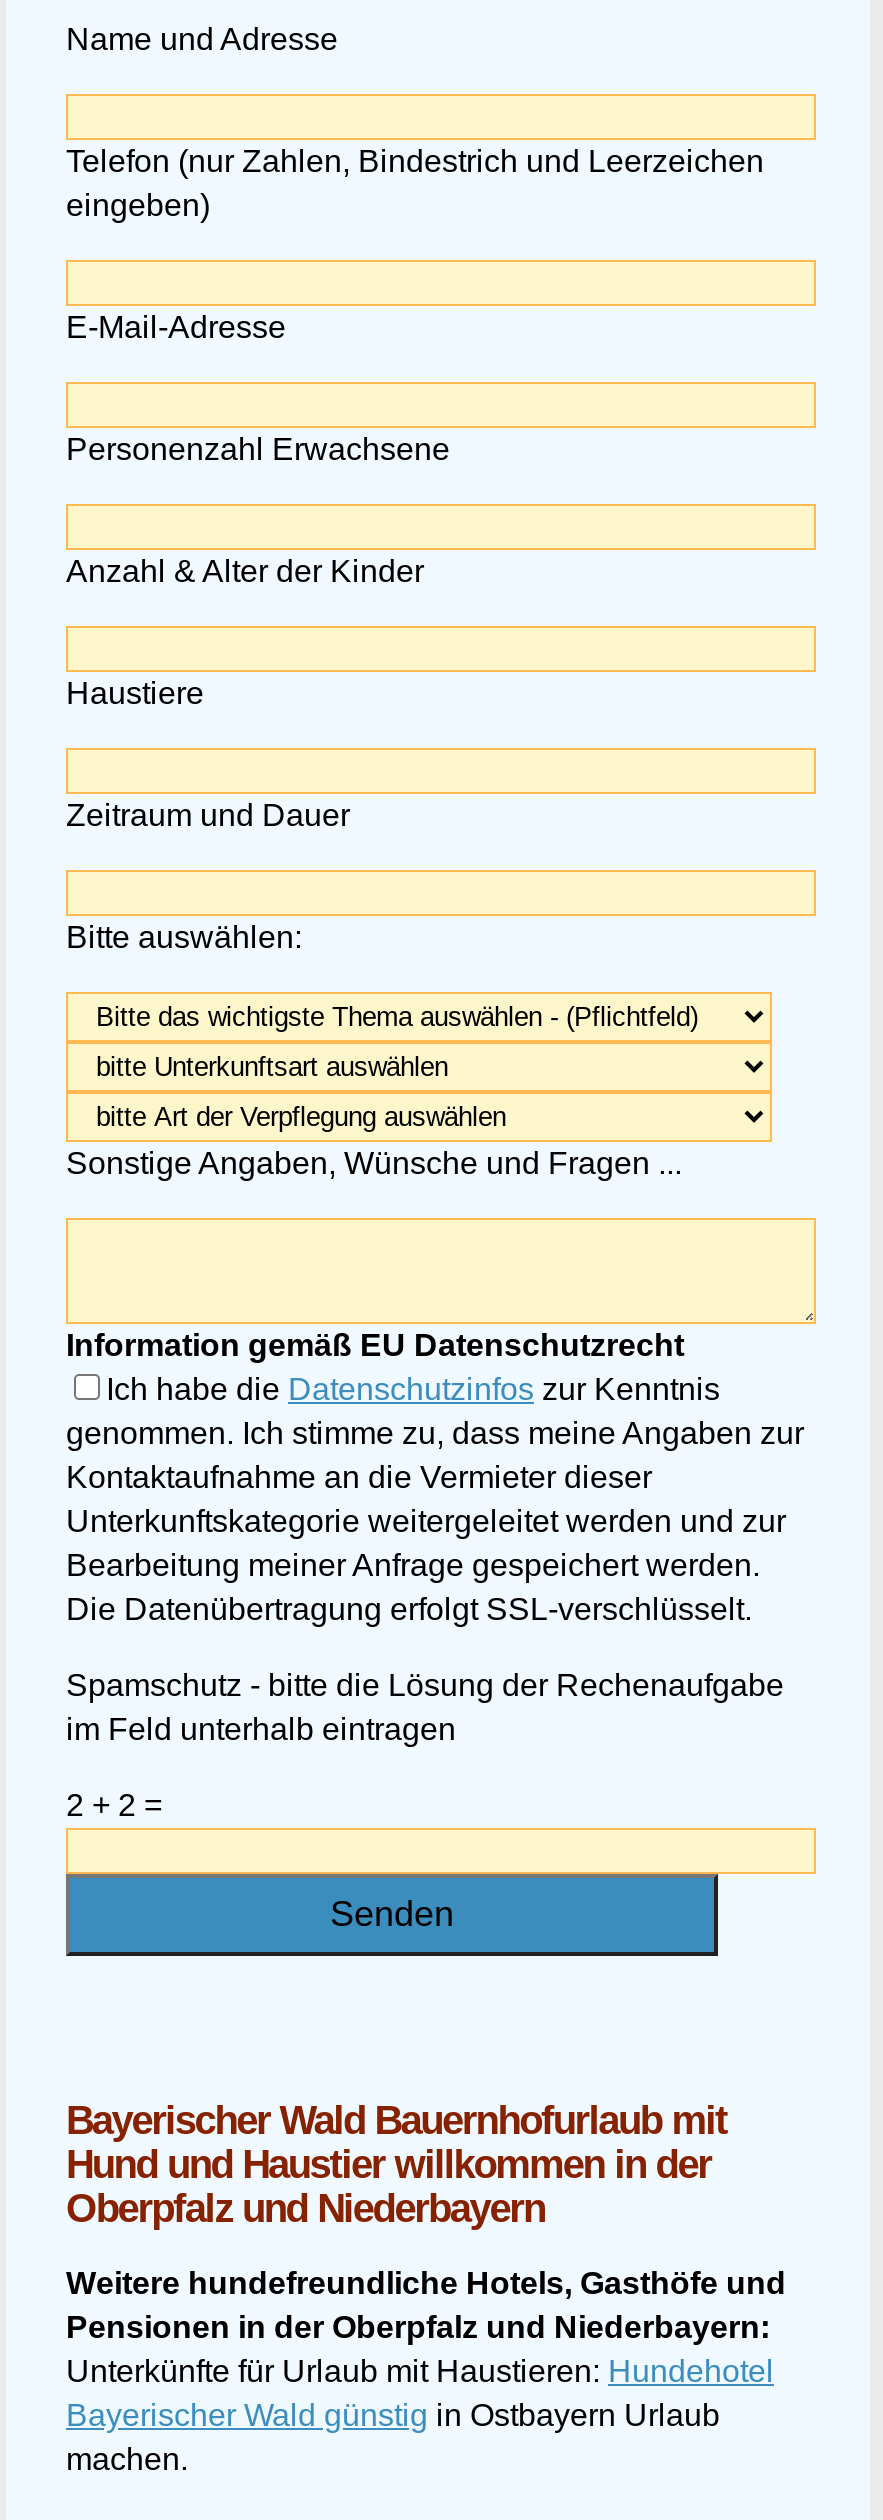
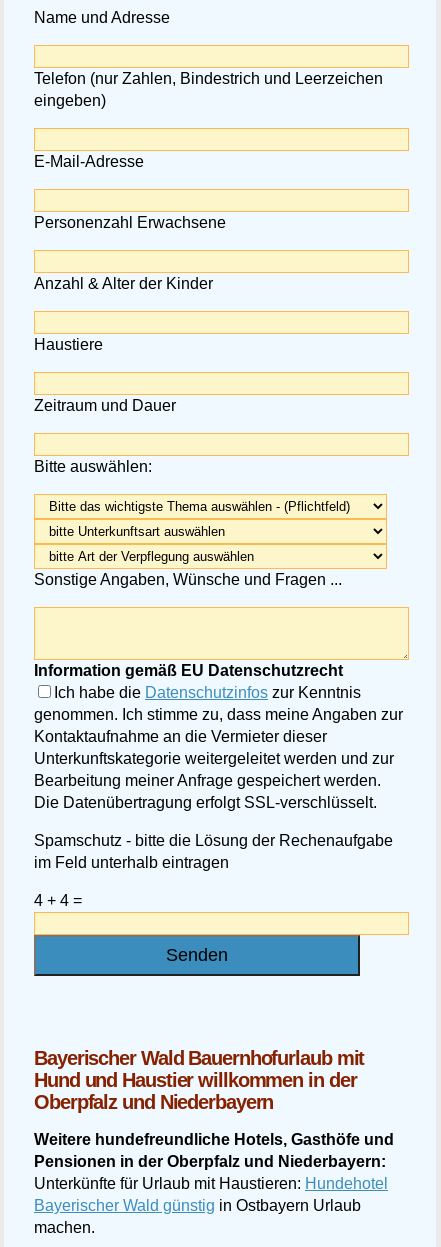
[66,1787,162,1821] 2 + 2 = -> [34,892,82,909] 4 + 4 =

